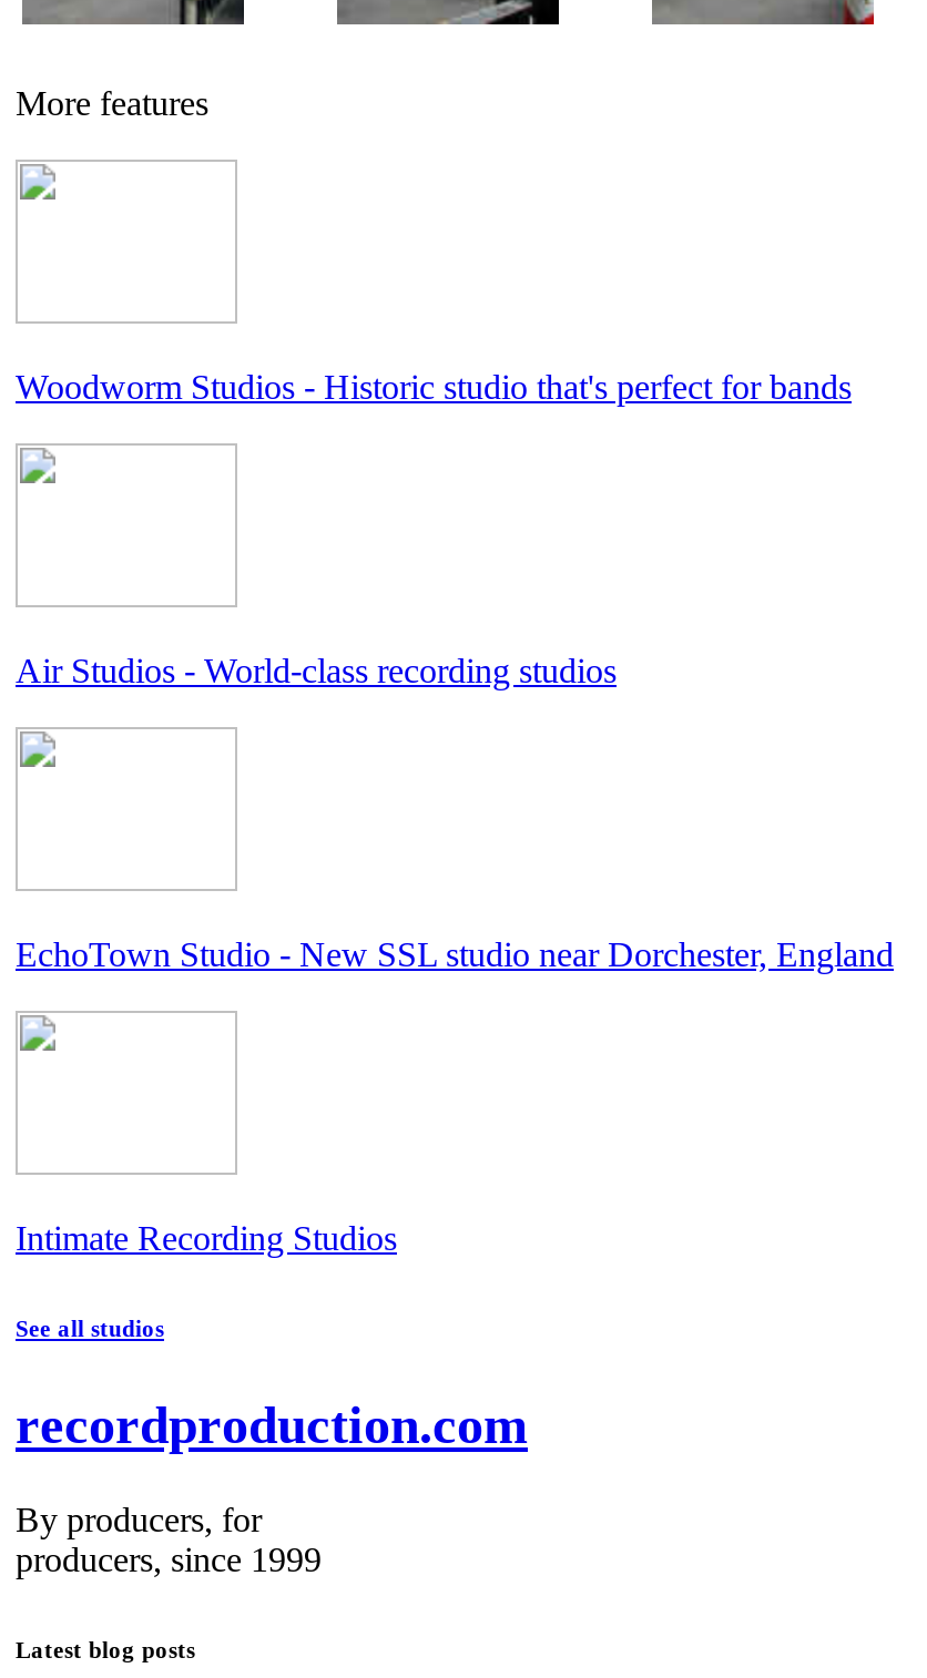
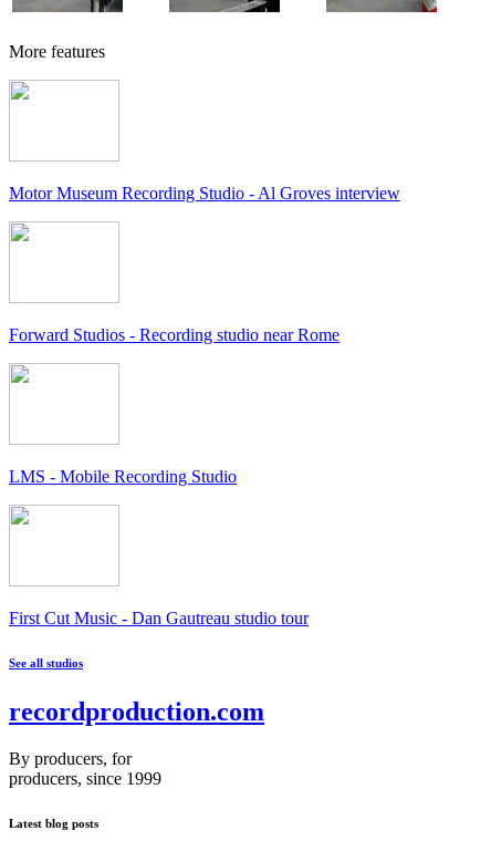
[16,369,852,406] Woodworm Studios - Historic studio that's perfect for bands -> [9,184,400,203] Motor Museum Recording Studio - Al Groves interview
[16,652,617,690] Air Studios - World-class recording studios -> [9,326,339,344] Forward Studios - Recording studio near Rome
[16,936,894,974] EchoTown Studio - New SSL studio near Dorchester, England -> [9,467,237,486] LMS - Mobile Recording Studio
[16,1220,397,1258] Intimate Recording Studios -> [9,609,309,628] First Cut Music - Dan Gautreau studio tour

